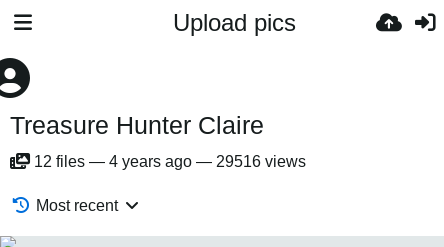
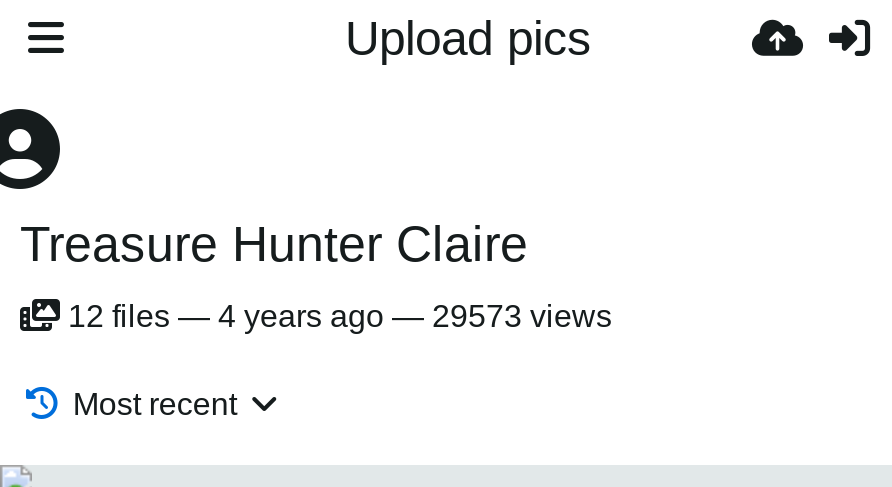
[34,153,306,170] 12 files — 4 years ago — 29516 views -> [68,299,612,333] 12 files — 4 years ago — 29573 views

